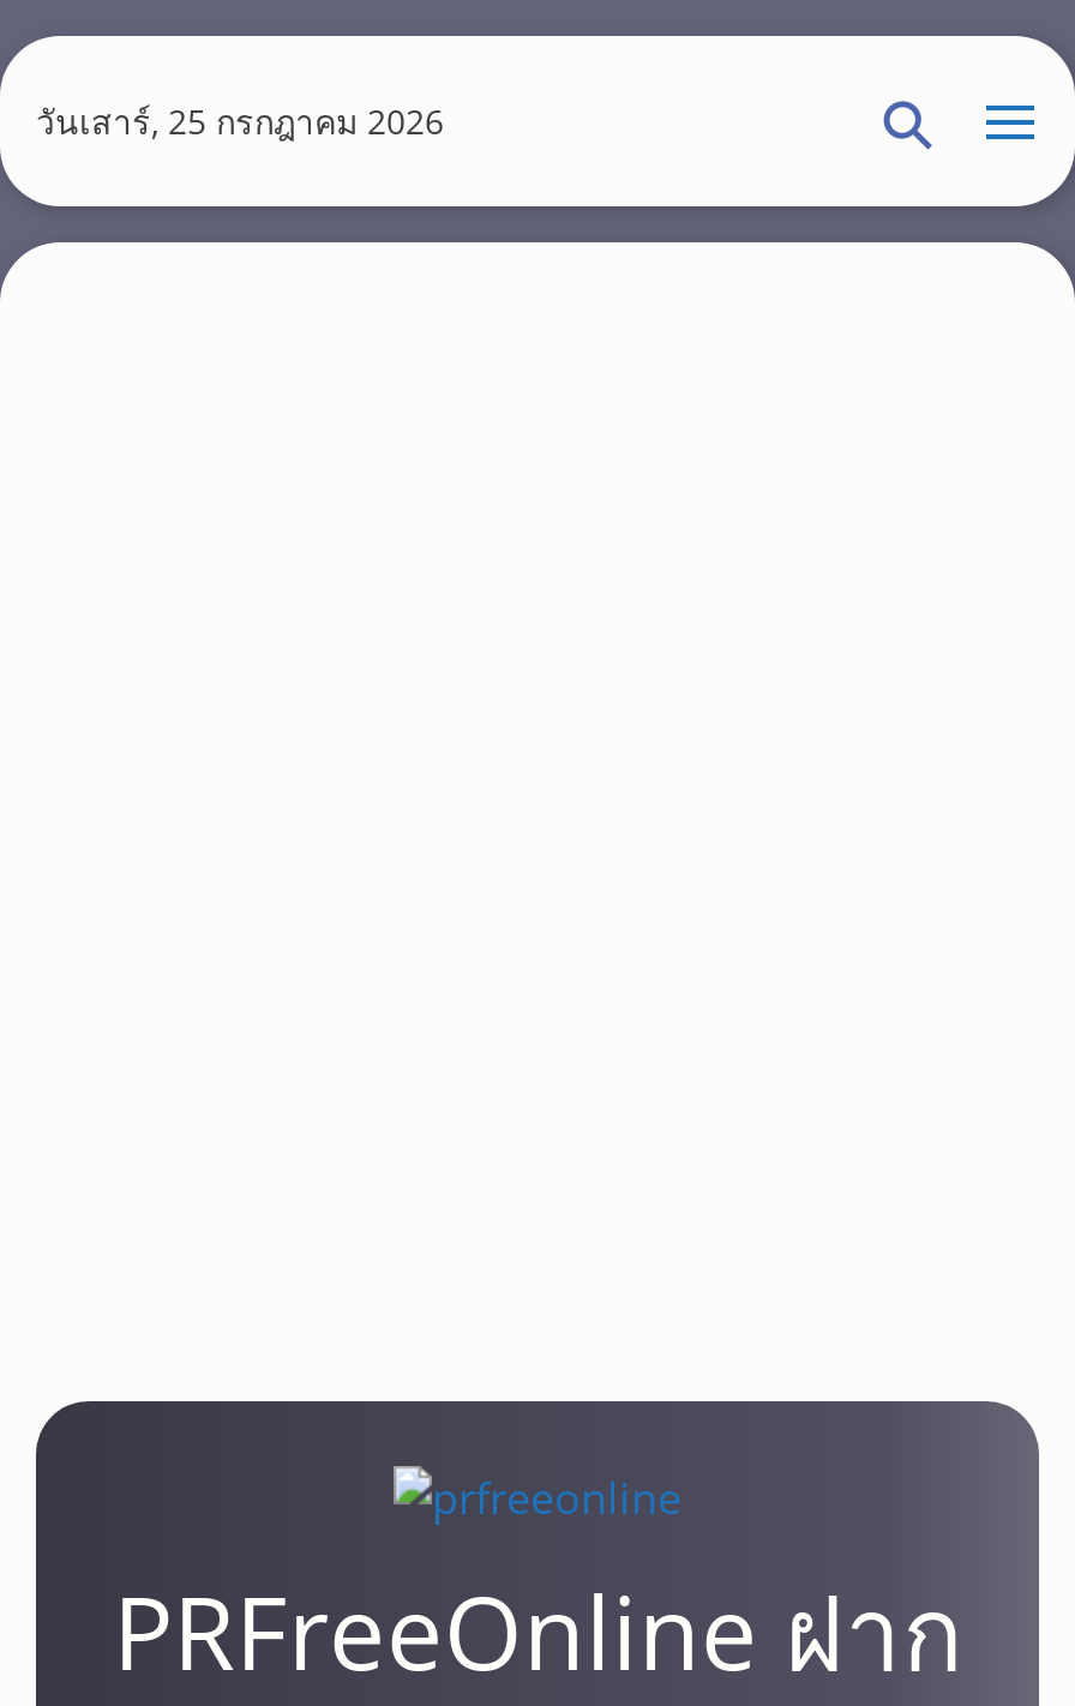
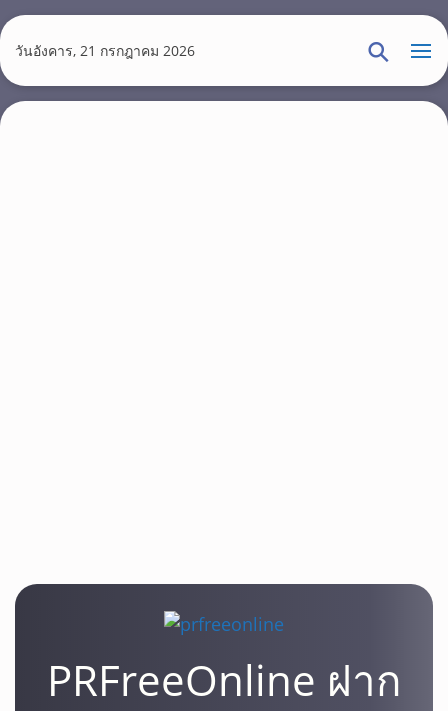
[36,98,444,144] วันเสาร์, 25 กรกฎาคม 2026 -> [15,41,195,60] วันอังคาร, 21 กรกฎาคม 2026

